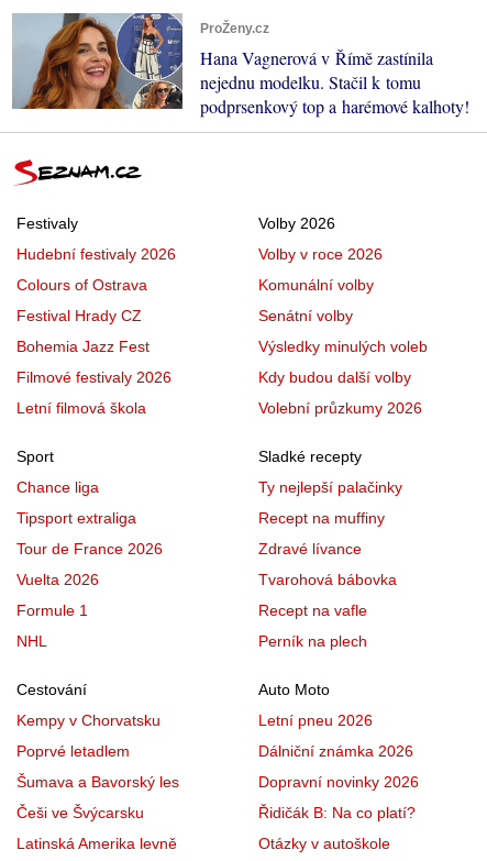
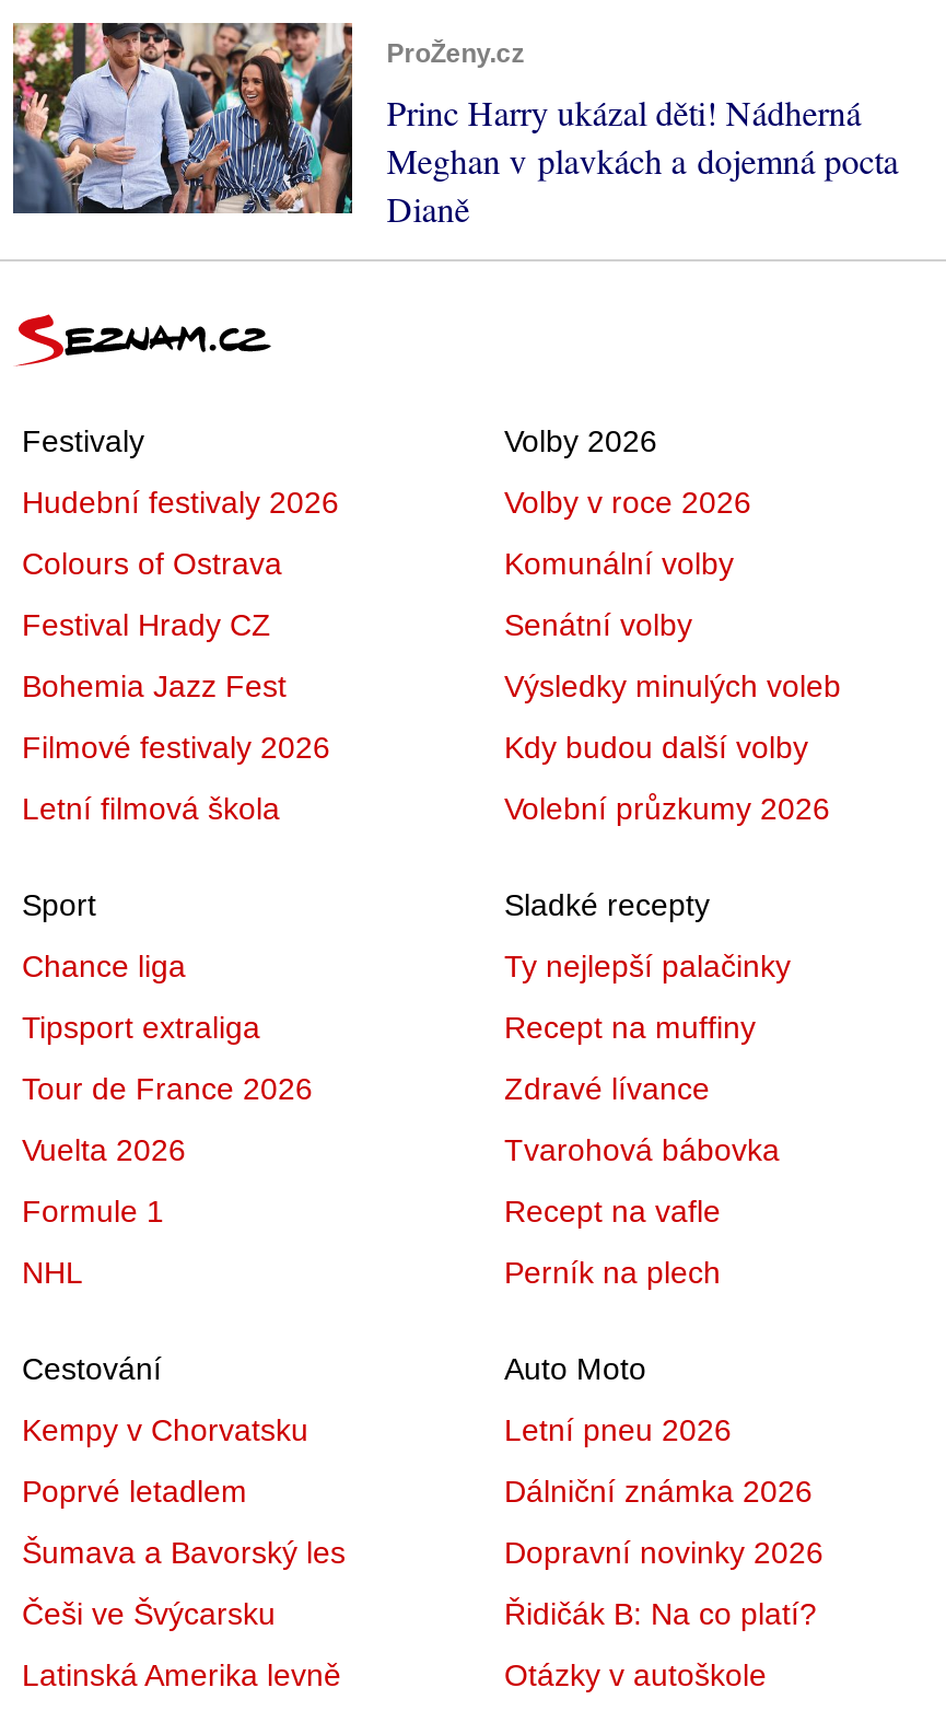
[12,12,469,117] [image] | Hana Vagnerová v Římě zastínila | nejednu modelku. Stačil k tomu | podprsenkový top a harémové kalhoty! -> [11,20,898,231] [image] | Princ Harry ukázal děti! Nádherná | Meghan v plavkách a dojemná pocta | Dianě

